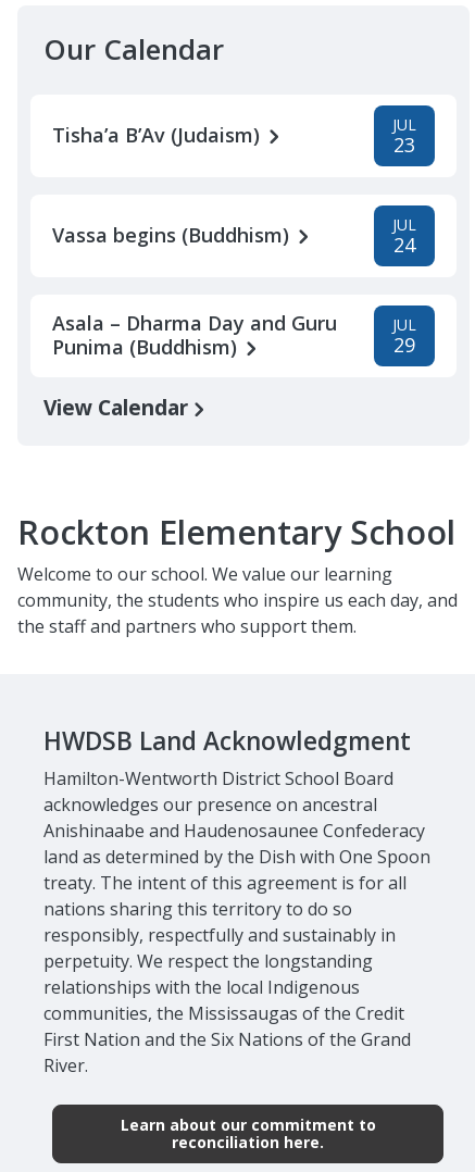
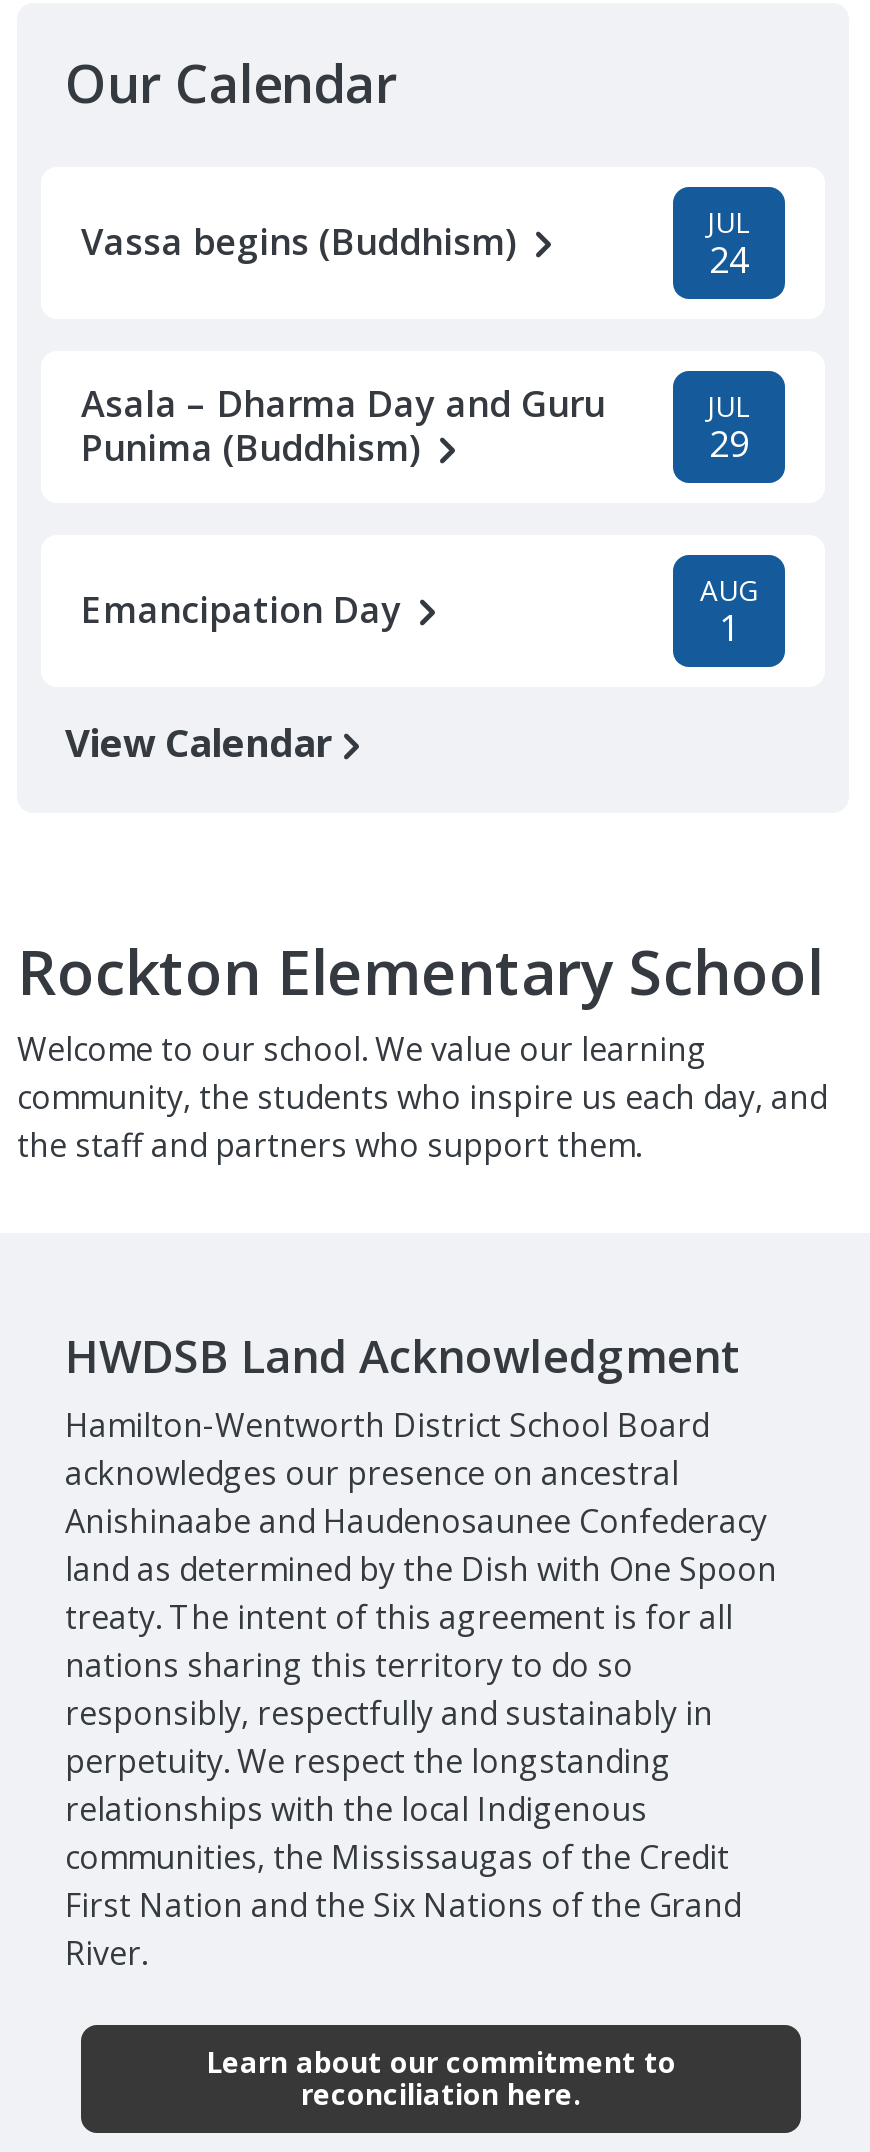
[52,114,416,158] Tisha’a B’Av (Judaism) | JUL | 23 -> none
moved [52,214,416,360] -> [81,203,751,471]: Vassa begins (Buddhism) | JUL | 24 | Asala – Dharma Day and Guru | Punima (Buddhism) | JUL | 29
none -> [81,571,758,651] Emancipation Day | AUG | 1

